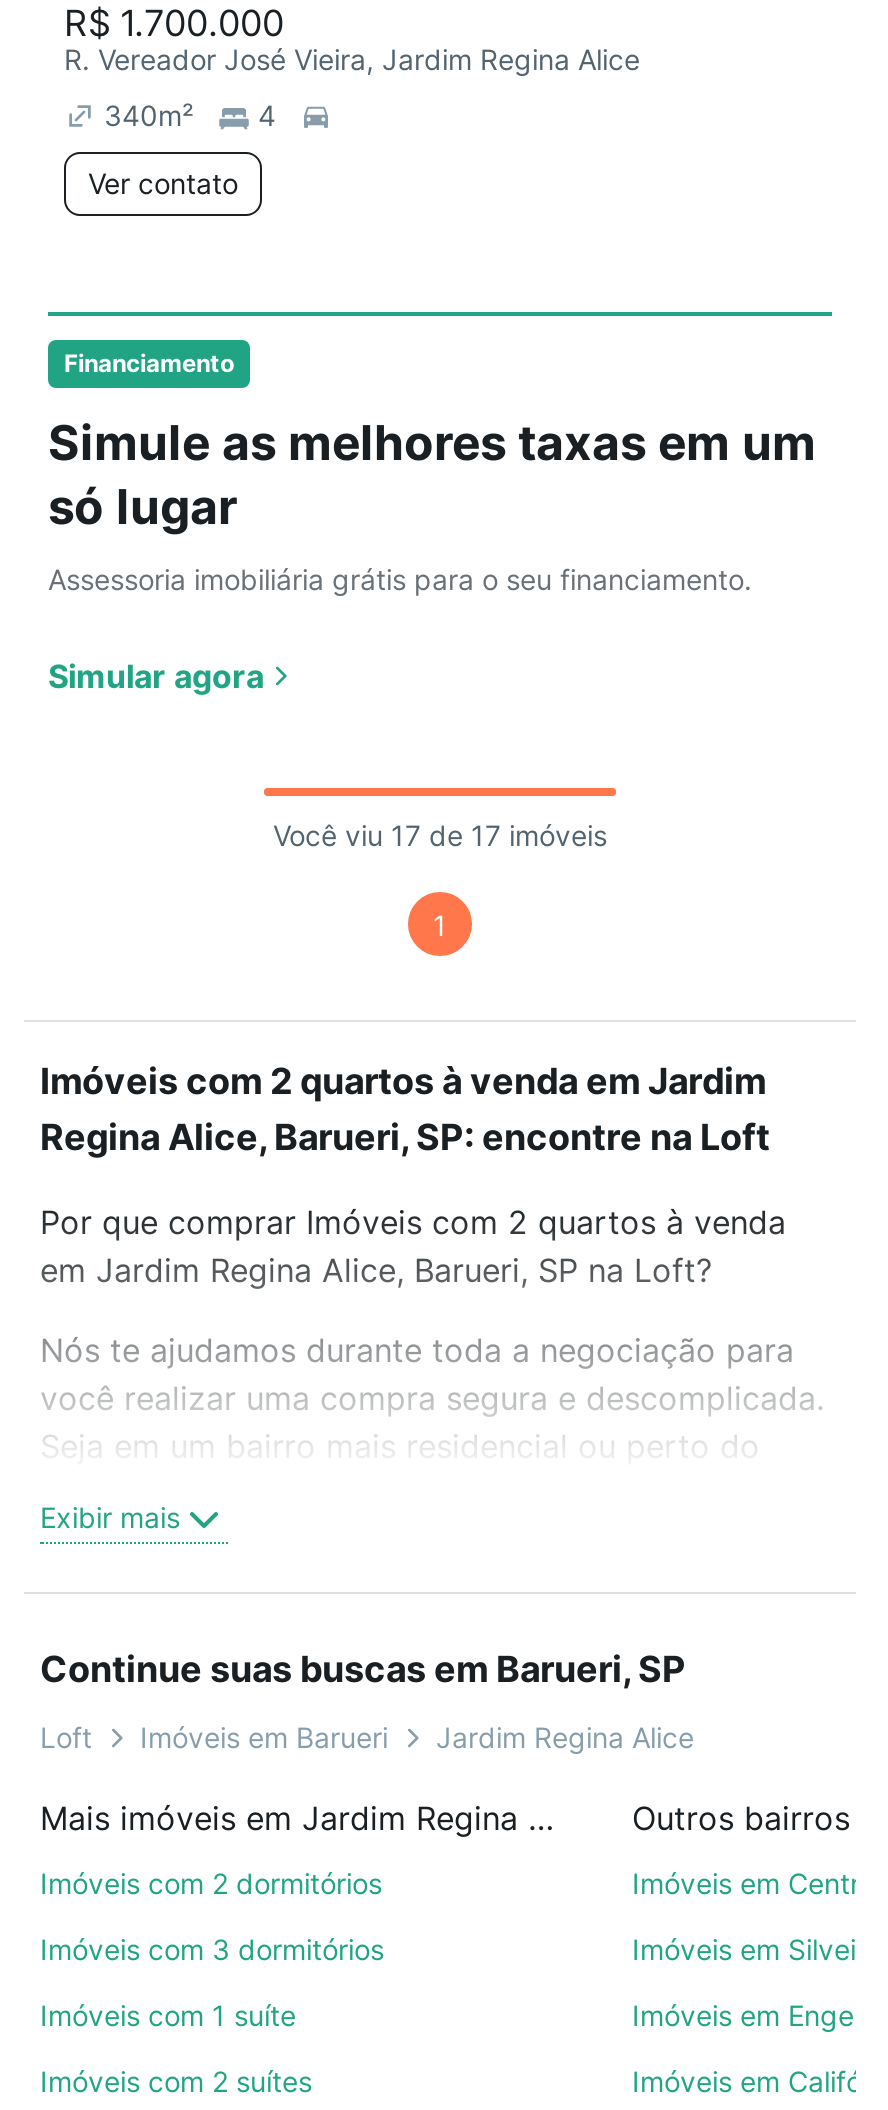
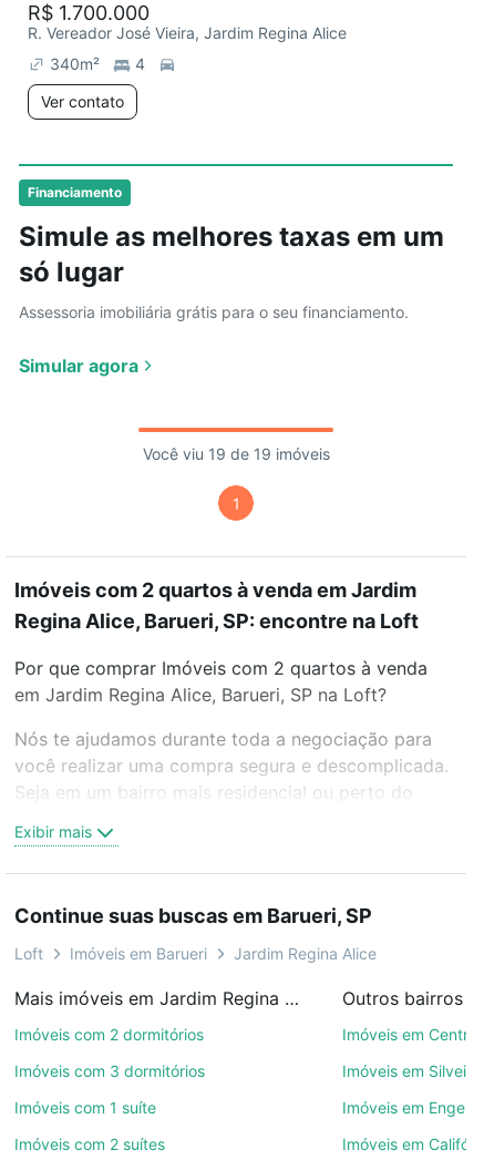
[273,818,607,852] Você viu 17 de 17 imóveis -> [142,444,329,463] Você viu 19 de 19 imóveis

